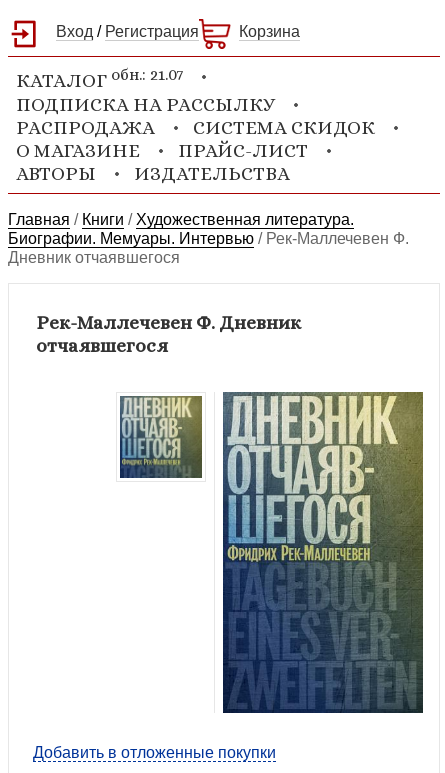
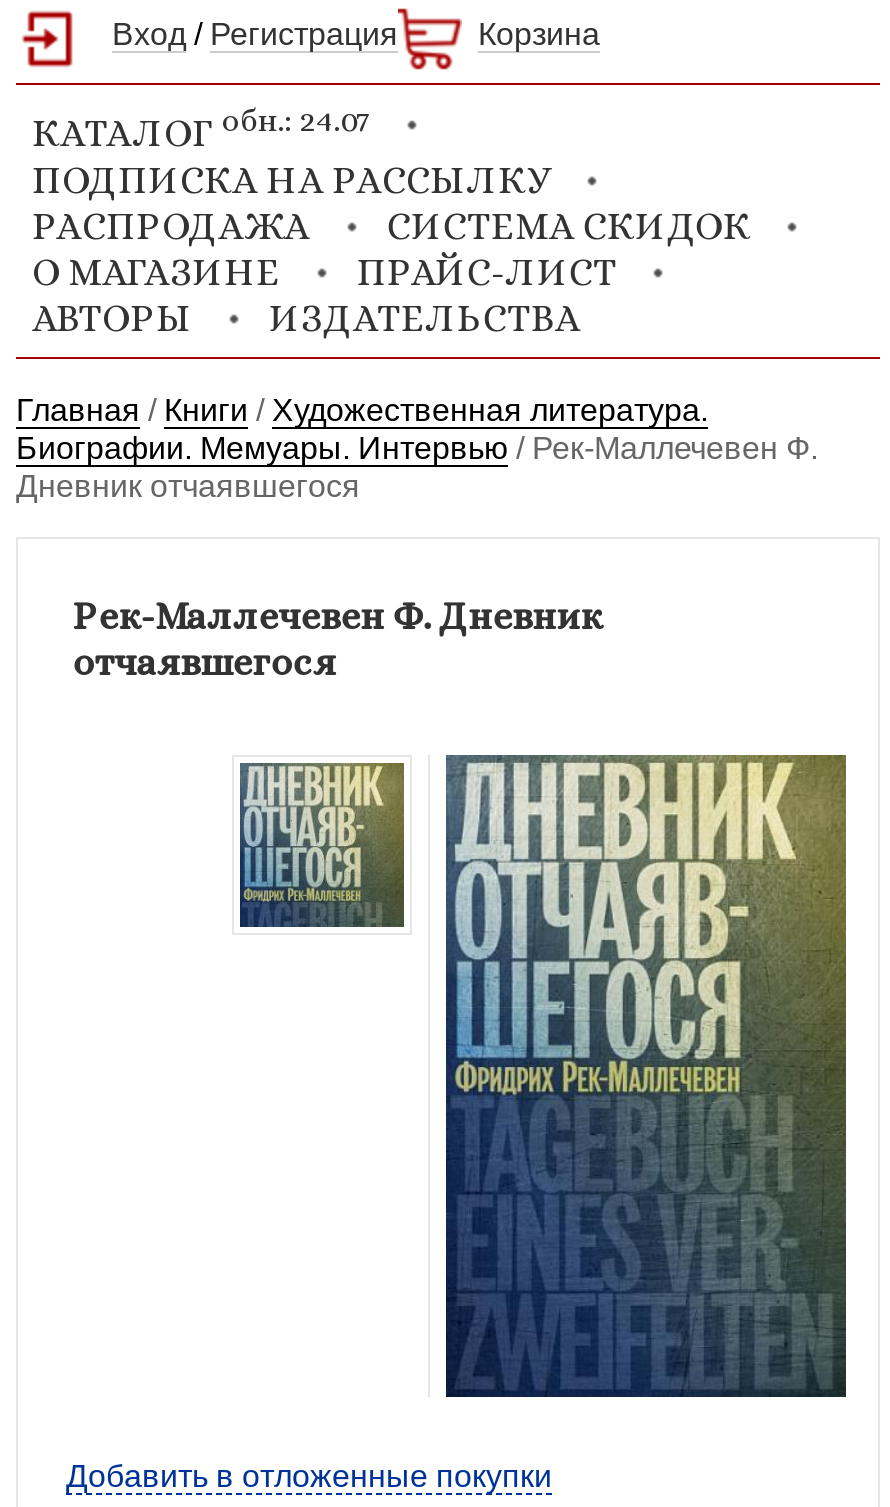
[16,65,183,92] КАТАЛОГ обн.: 21.07 -> [32,102,370,155] КАТАЛОГ обн.: 24.07

